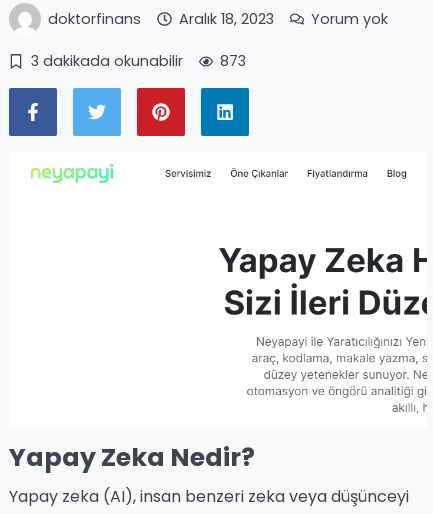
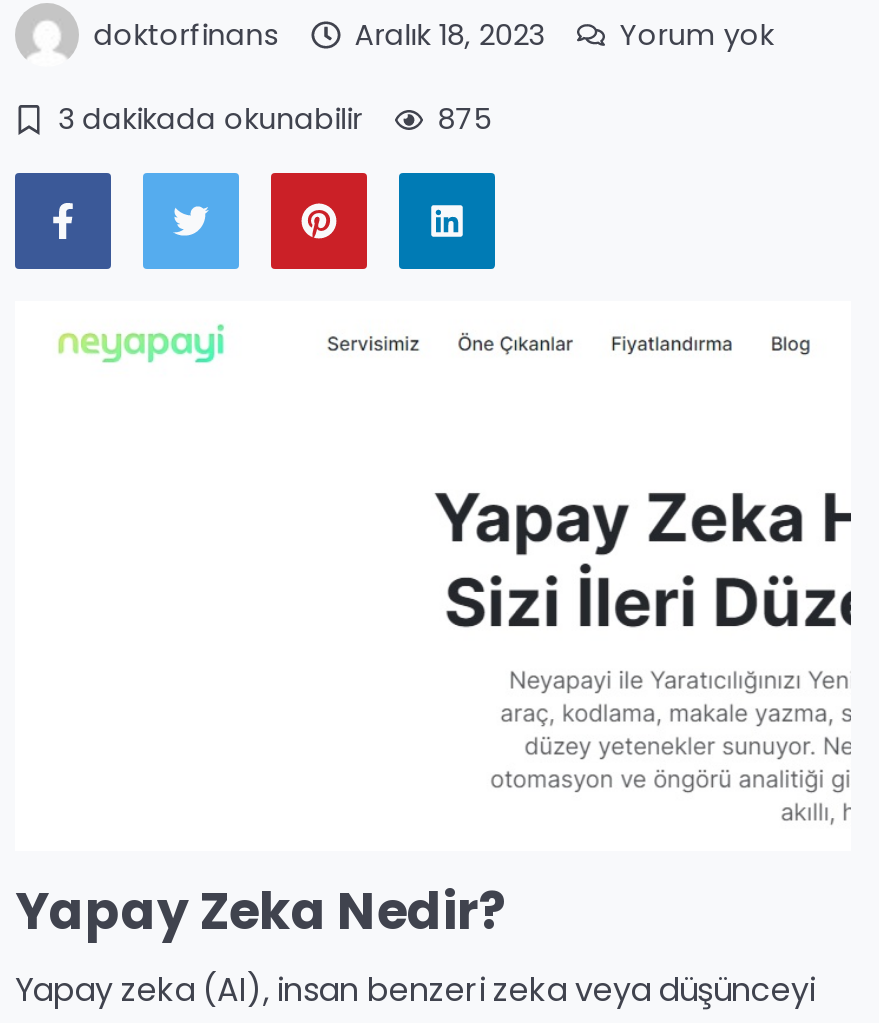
[31,51,246,71] 3 dakikada okunabilir 873 -> [58,99,493,139] 3 dakikada okunabilir 875

